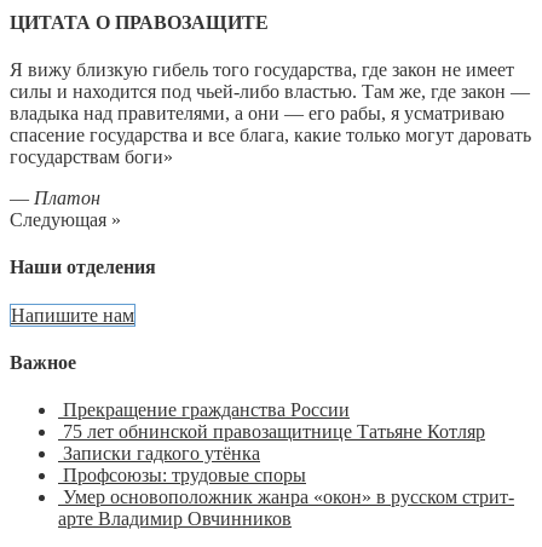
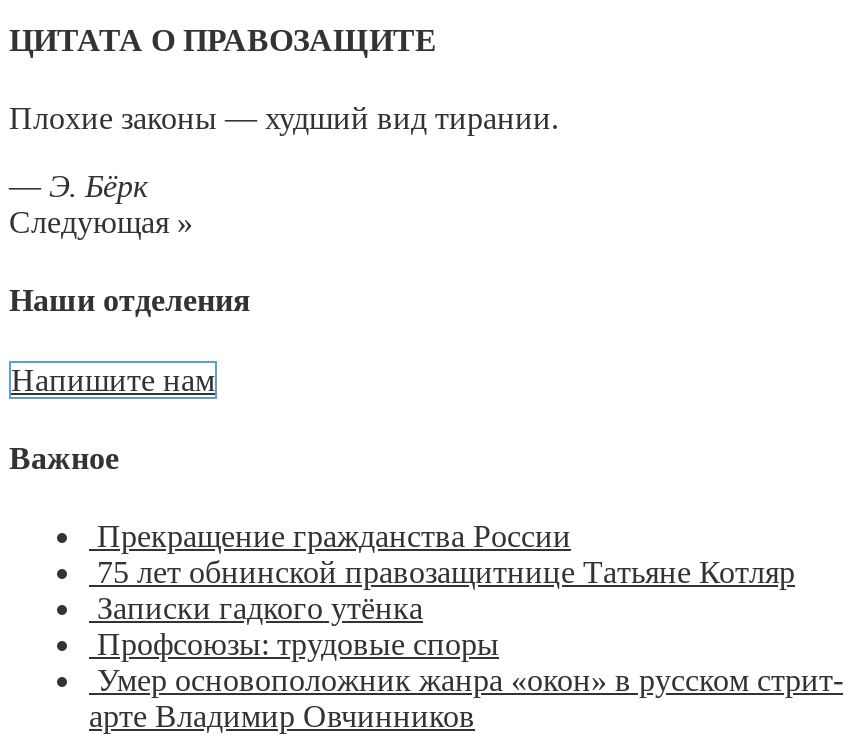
[10,59,531,167] Я вижу близкую гибель того государства, где закон не имеет | силы и находится под чьей-либо властью. Там же, где закон — | владыка над правителями, а они — его рабы, я усматриваю | спасение государства и все блага, какие только могут даровать | государствам боги» -> [9,101,559,135] Плохие законы — худший вид тирании.
[10,188,100,208] — Платон -> [9,169,147,203] — Э. Бёрк

